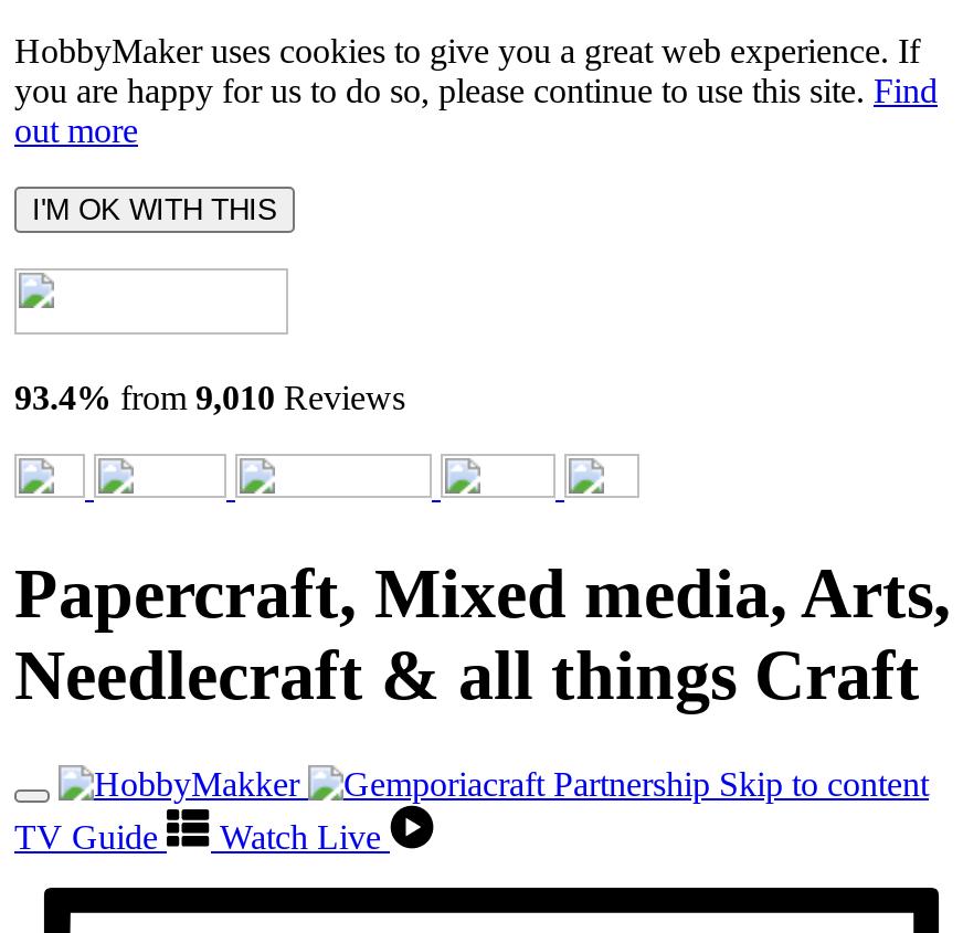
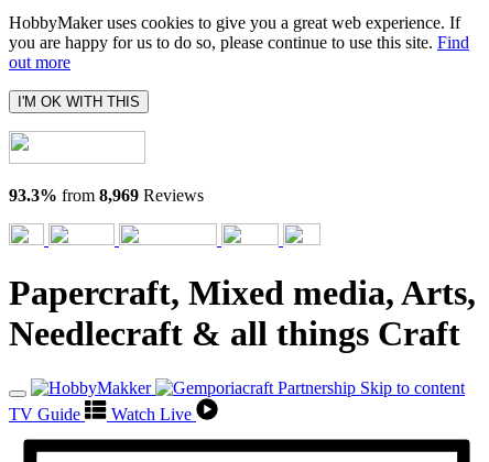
[14,379,405,416] 93.4% from 9,010 Reviews -> [9,186,204,205] 93.3% from 8,969 Reviews

